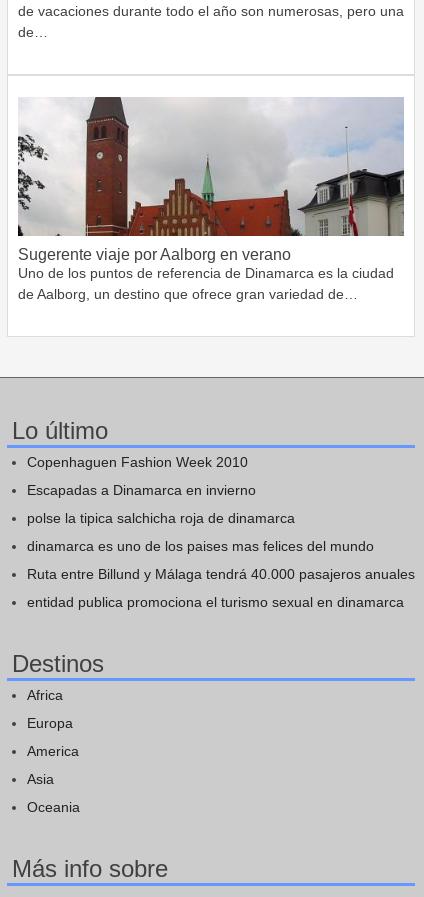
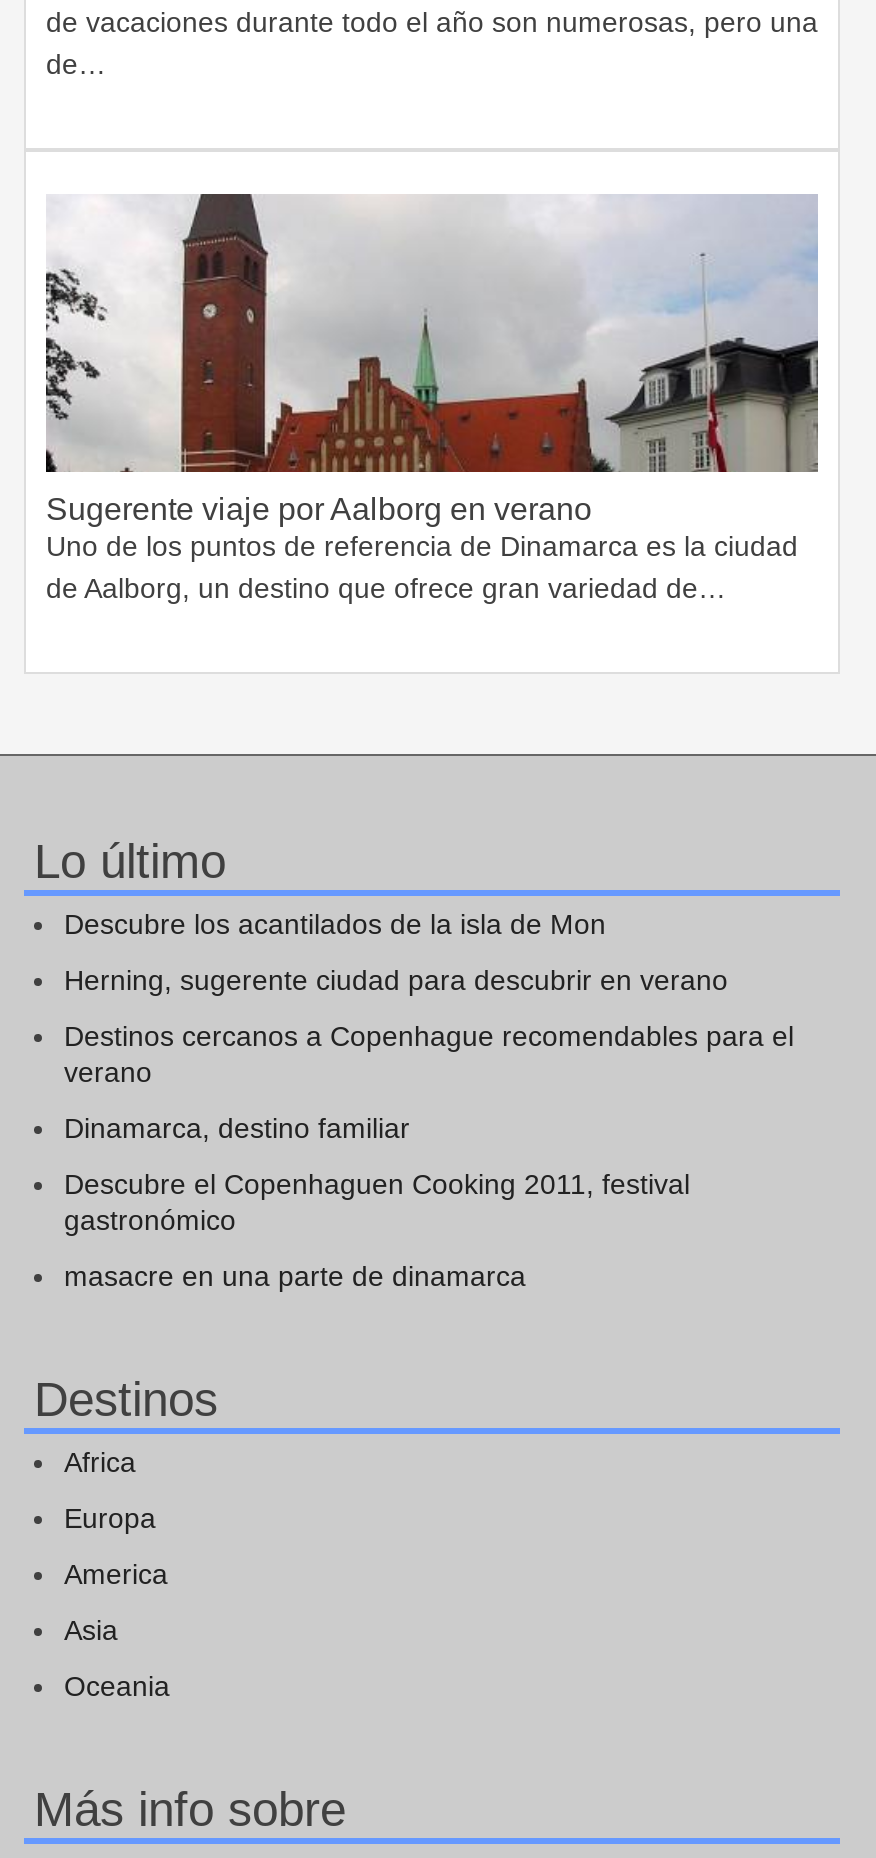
[27,454,248,470] Copenhaguen Fashion Week 2010 -> [64,908,606,940] Descubre los acantilados de la isla de Mon
[27,482,256,498] Escapadas a Dinamarca en invierno -> [64,964,728,996] Herning, sugerente ciudad para descubrir en verano
[27,510,295,526] polse la tipica salchicha roja de dinamarca -> [64,1020,794,1088] Destinos cercanos a Copenhague recomendables para el | verano
[27,538,374,554] dinamarca es uno de los paises mas felices del mundo -> [64,1112,410,1144] Dinamarca, destino familiar
[27,566,415,582] Ruta entre Billund y Málaga tendrá 40.000 pasajeros anuales -> [64,1168,690,1236] Descubre el Copenhaguen Cooking 2011, festival | gastronómico
[27,594,404,610] entidad publica promociona el turismo sexual en dinamarca -> [64,1260,526,1292] masacre en una parte de dinamarca

